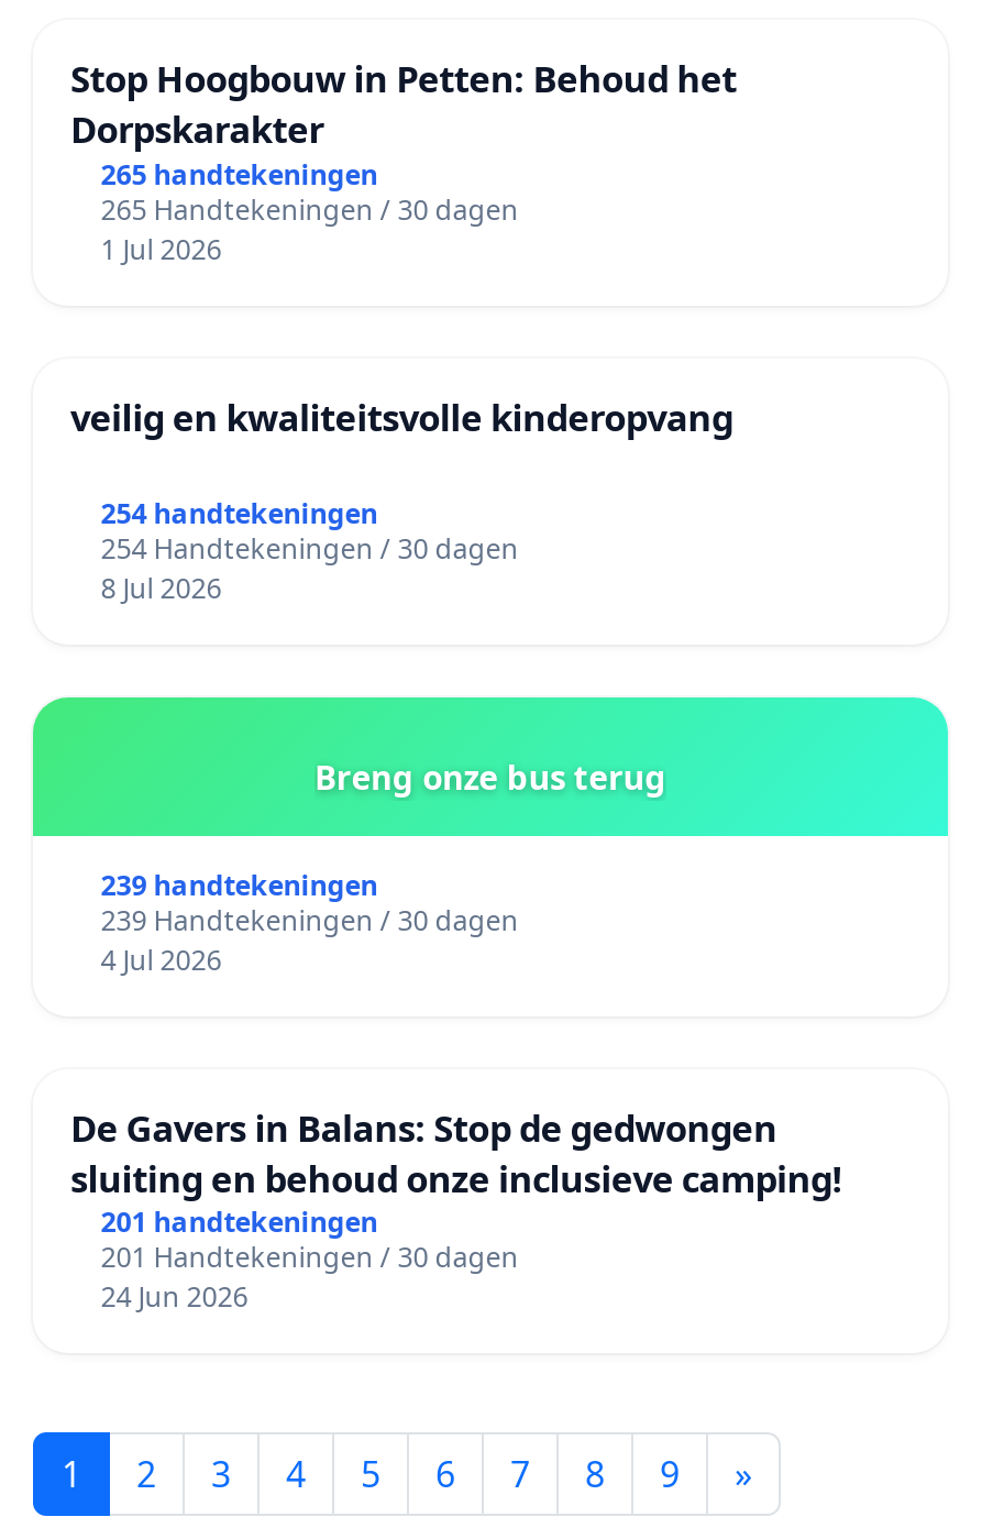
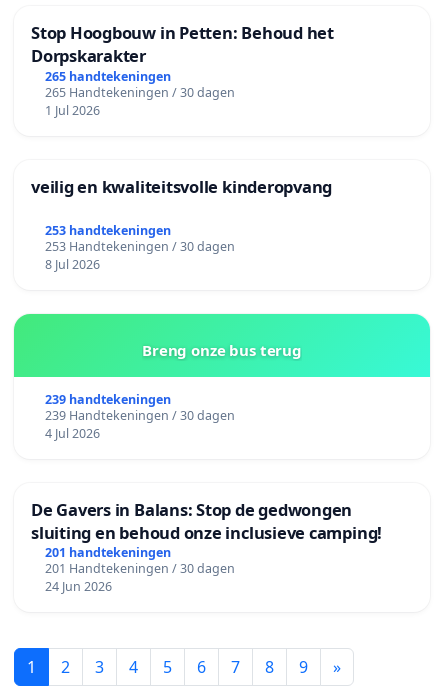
[101,494,378,531] 254 handtekeningen -> [45,221,171,238] 253 handtekeningen
[101,529,519,567] 254 Handtekeningen / 30 dagen -> [45,237,235,254] 253 Handtekeningen / 30 dagen

